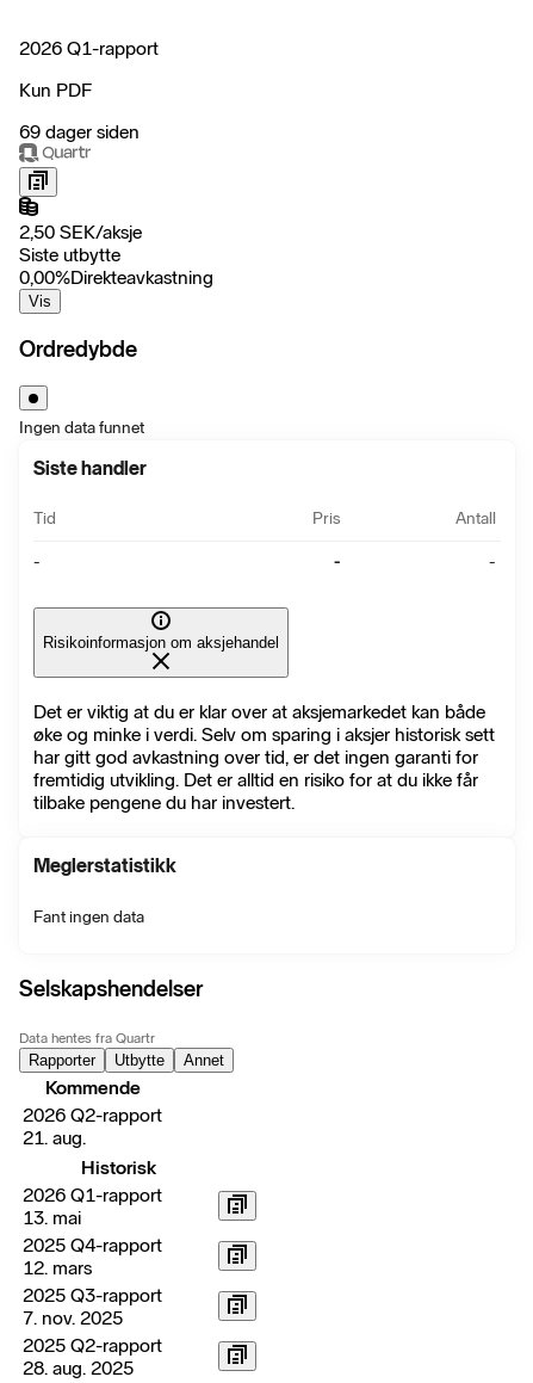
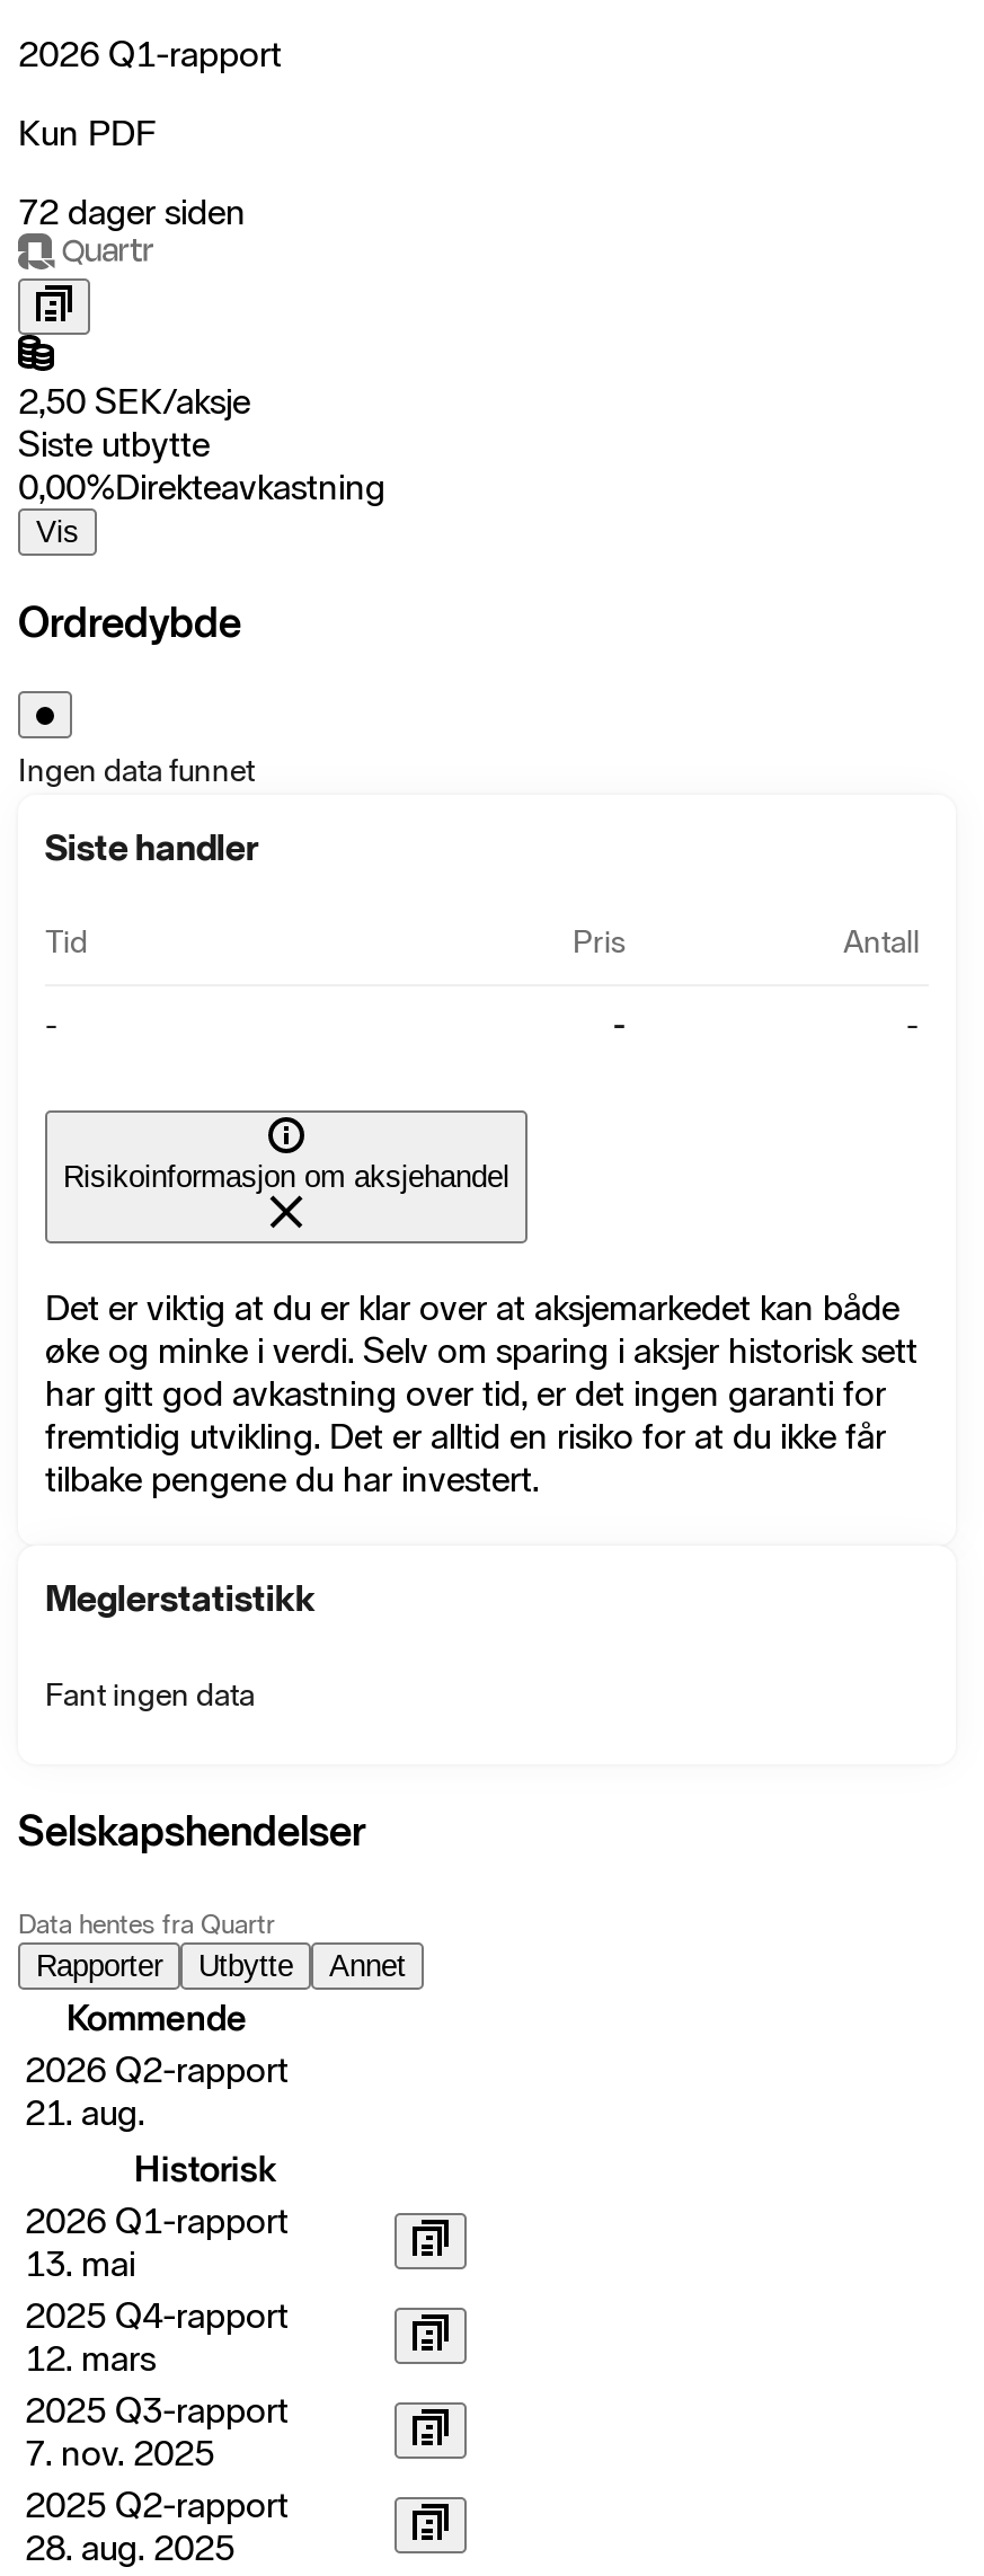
[19,120,140,143] 69 dager siden -> [18,190,246,233] 72 dager siden

